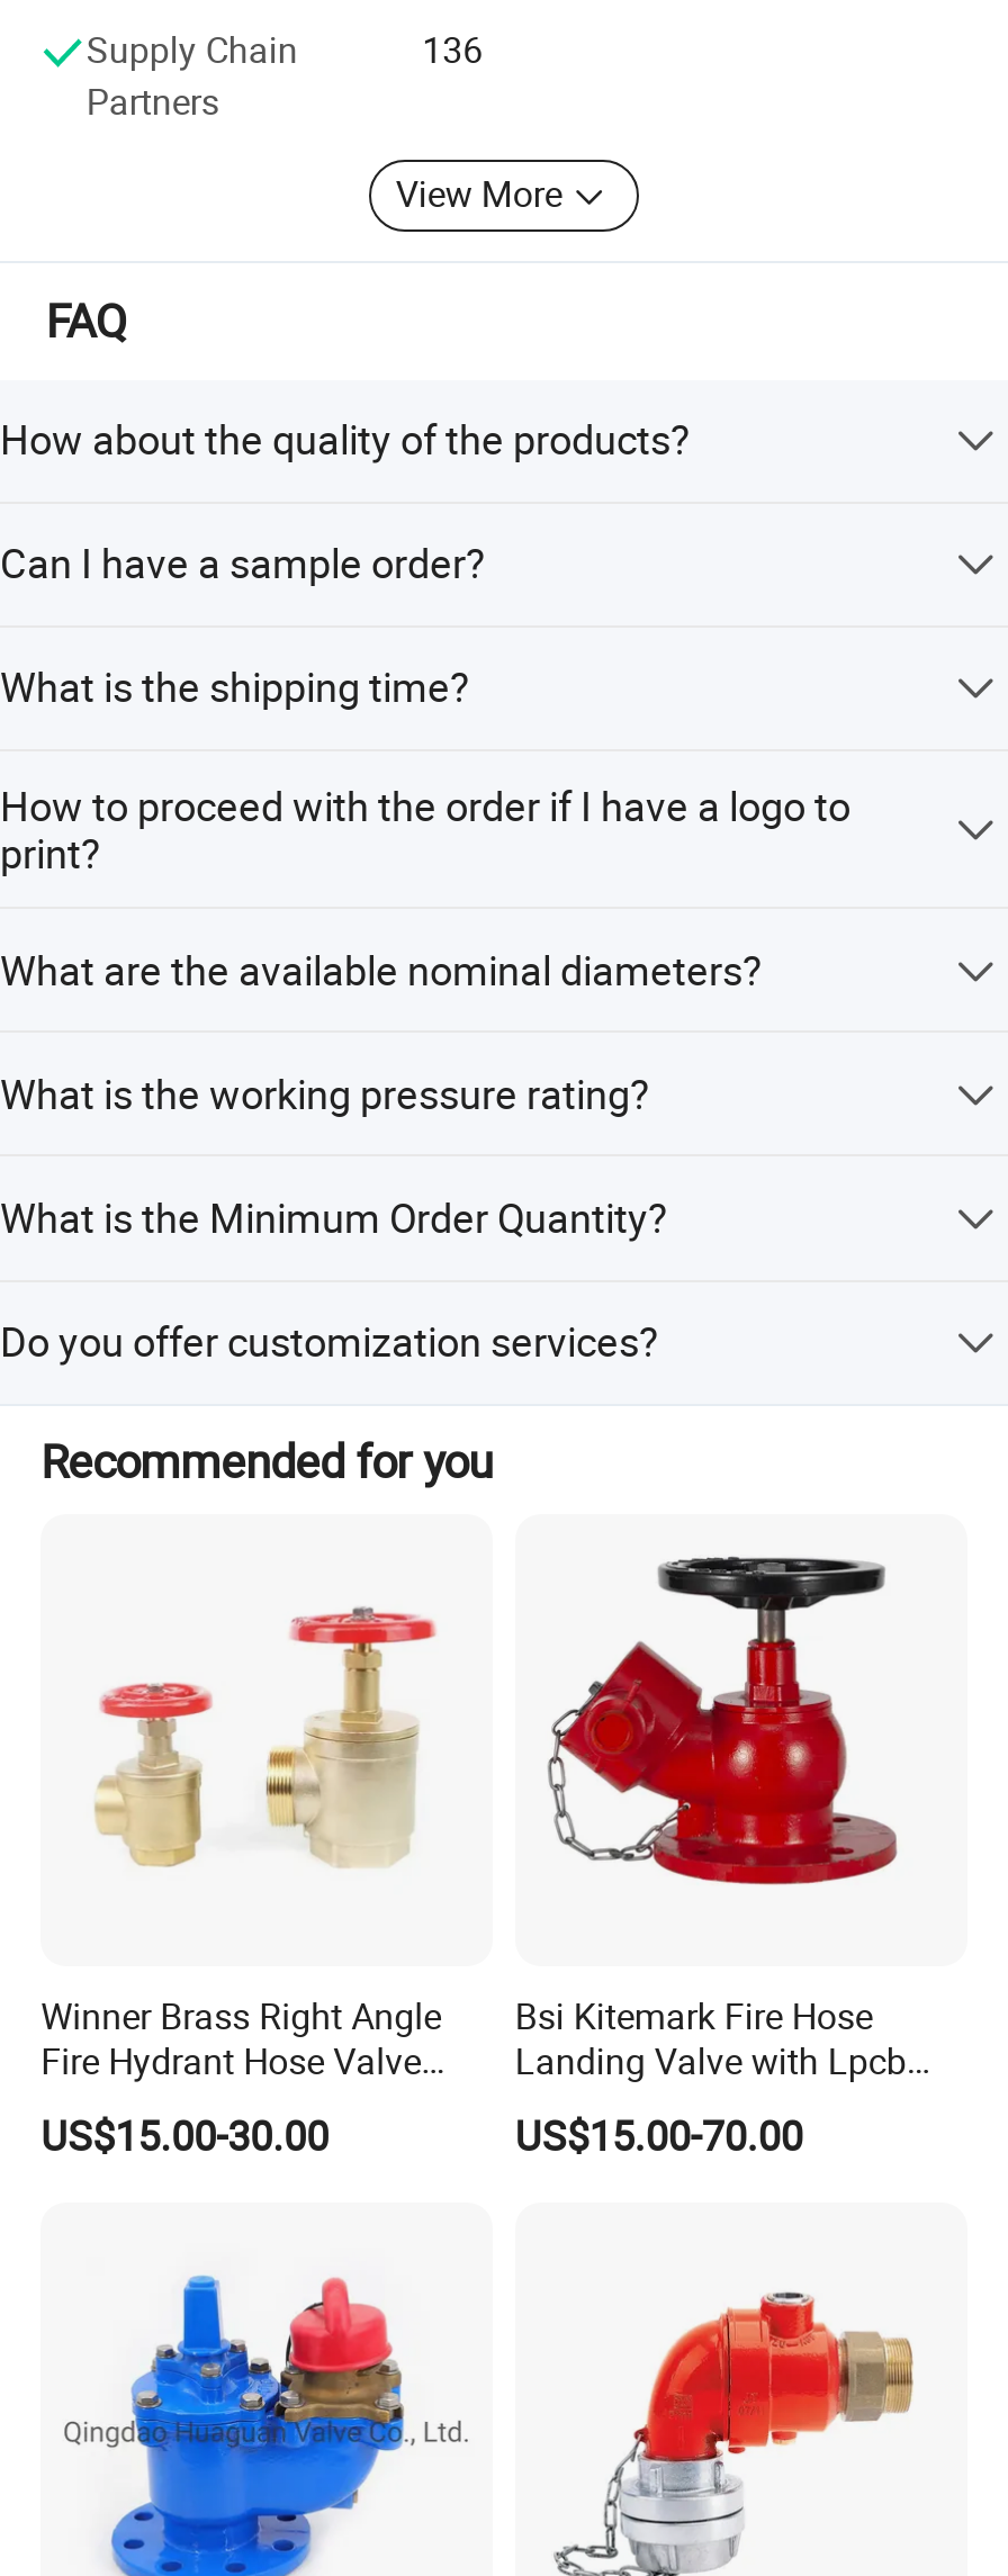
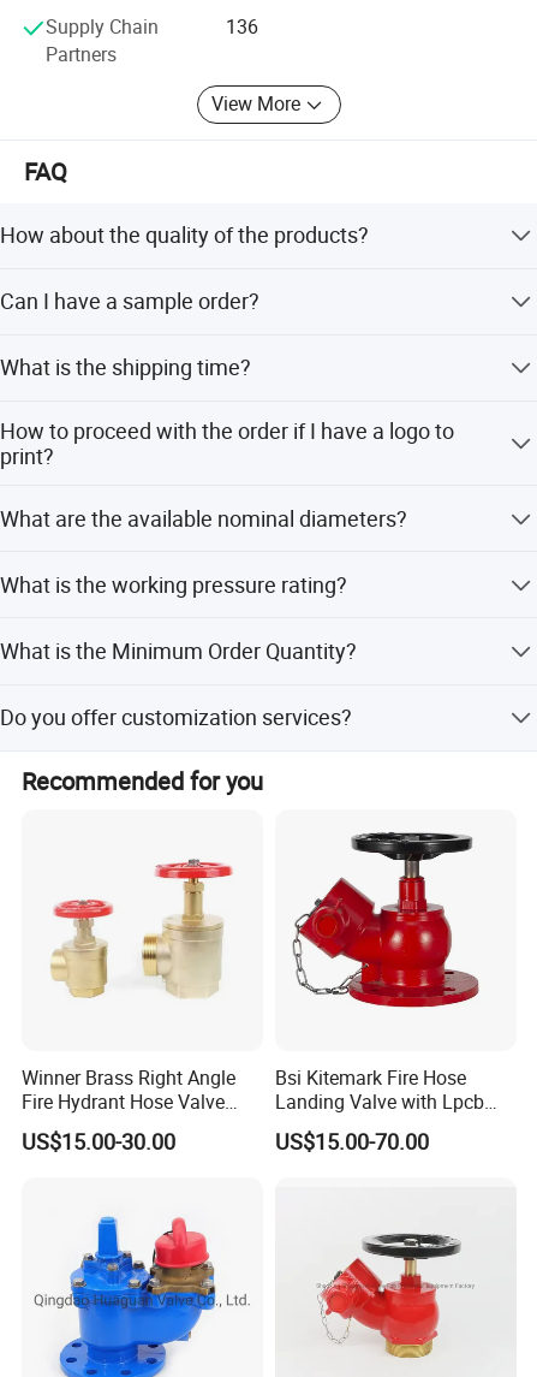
[596,2290,913,2520] [image] -> [316,1225,487,1347] [image]

